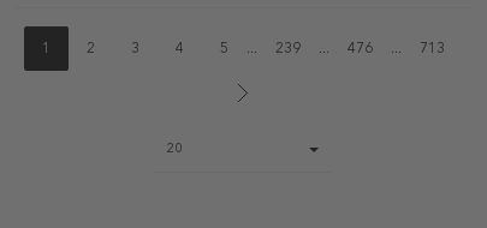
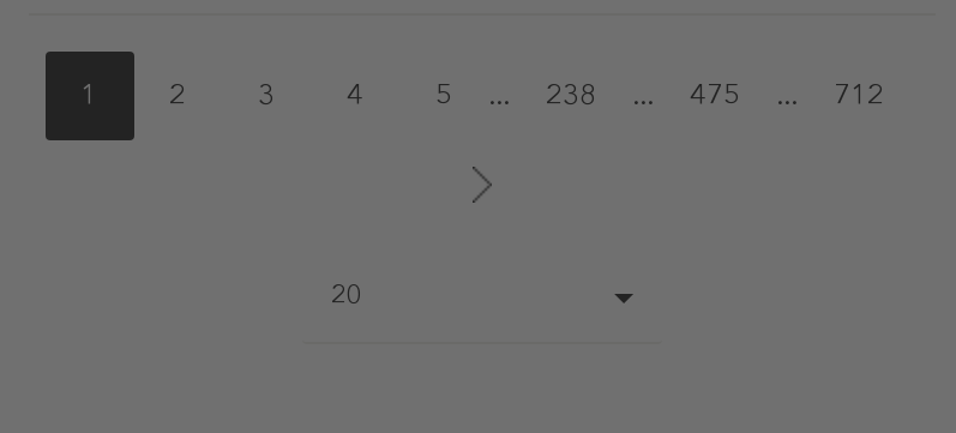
[275,40,300,56] 239 -> [546,78,596,112] 238
[347,40,372,56] 476 -> [690,78,740,112] 475
[419,40,444,56] 713 -> [834,78,884,112] 712

